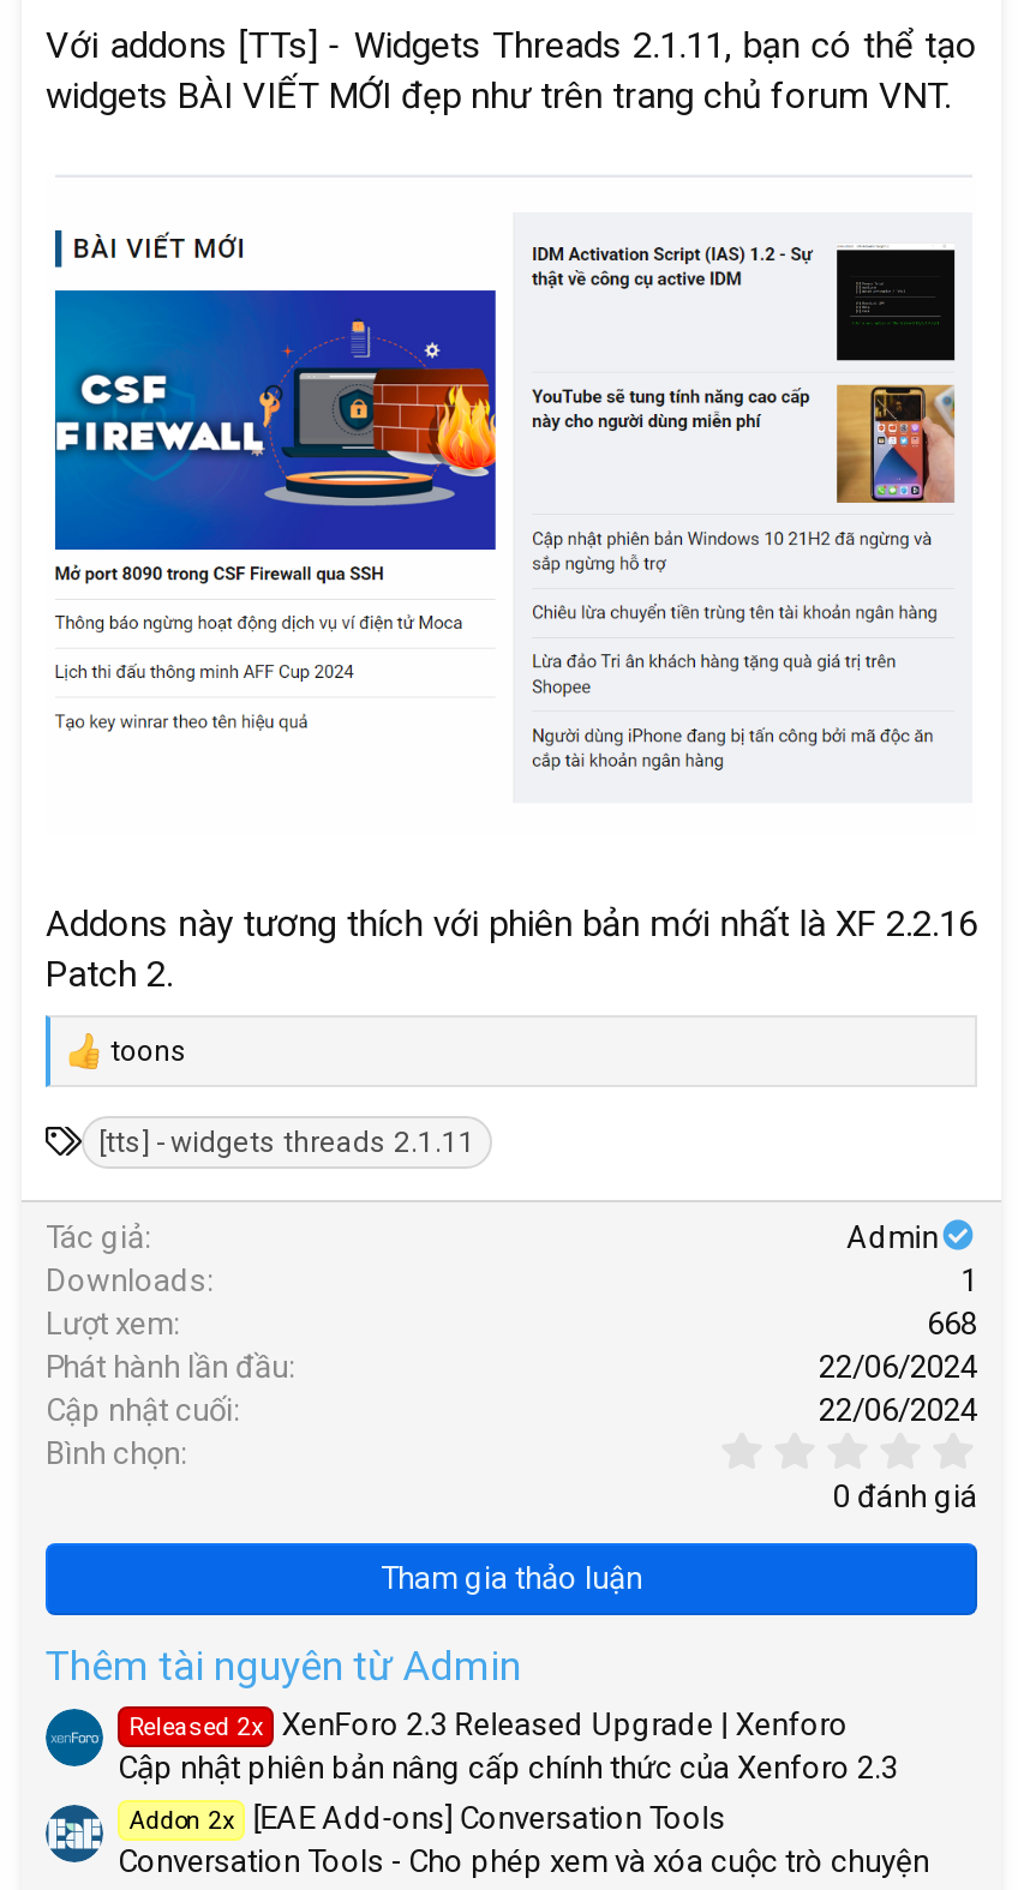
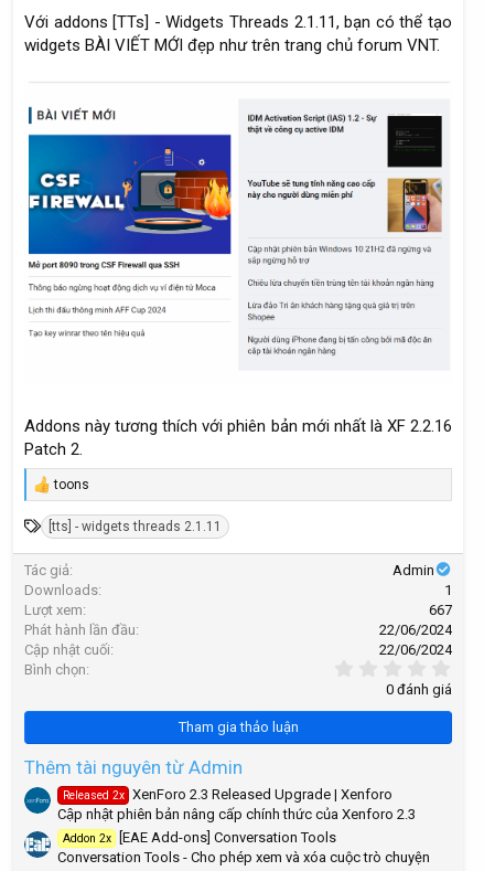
[927,1305,977,1341] 668 -> [429,601,452,618] 667

